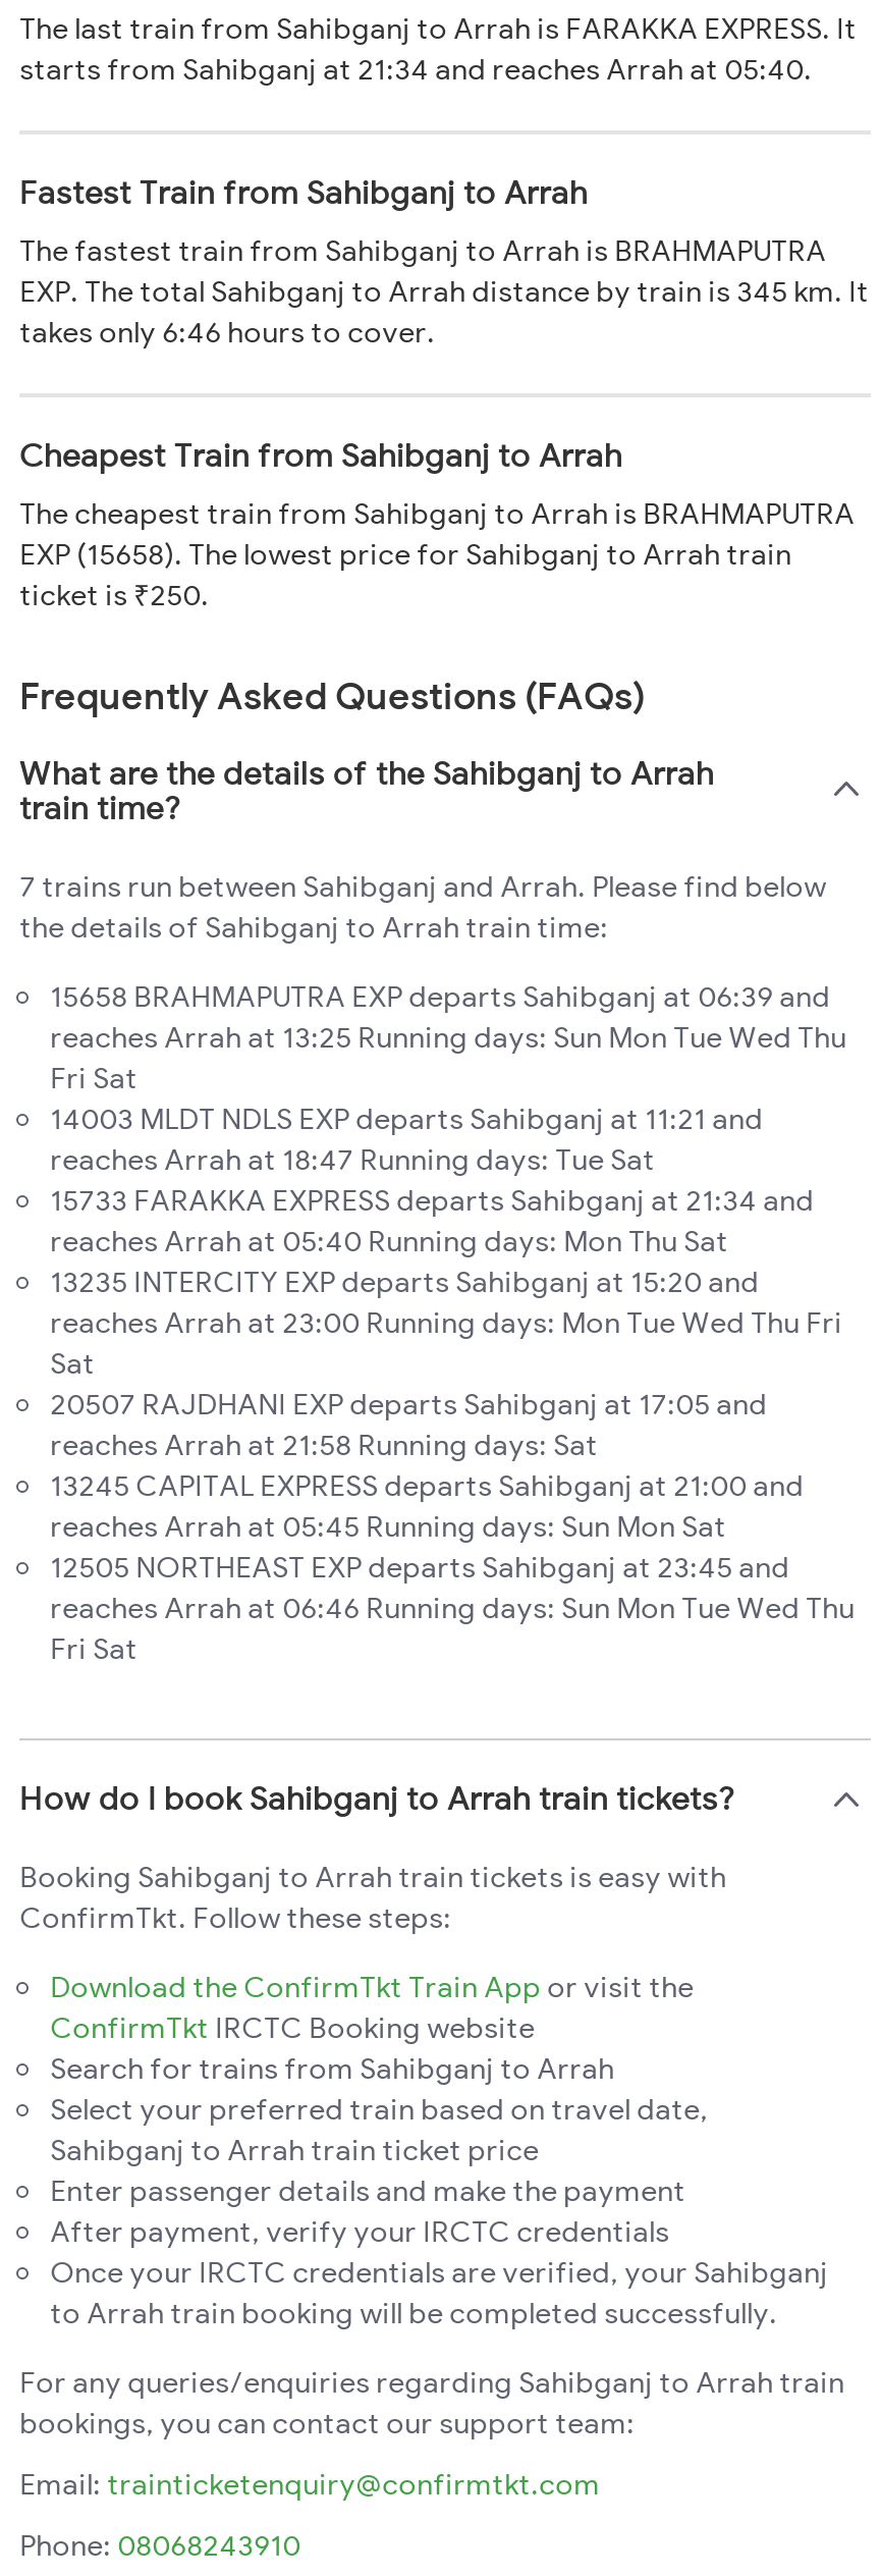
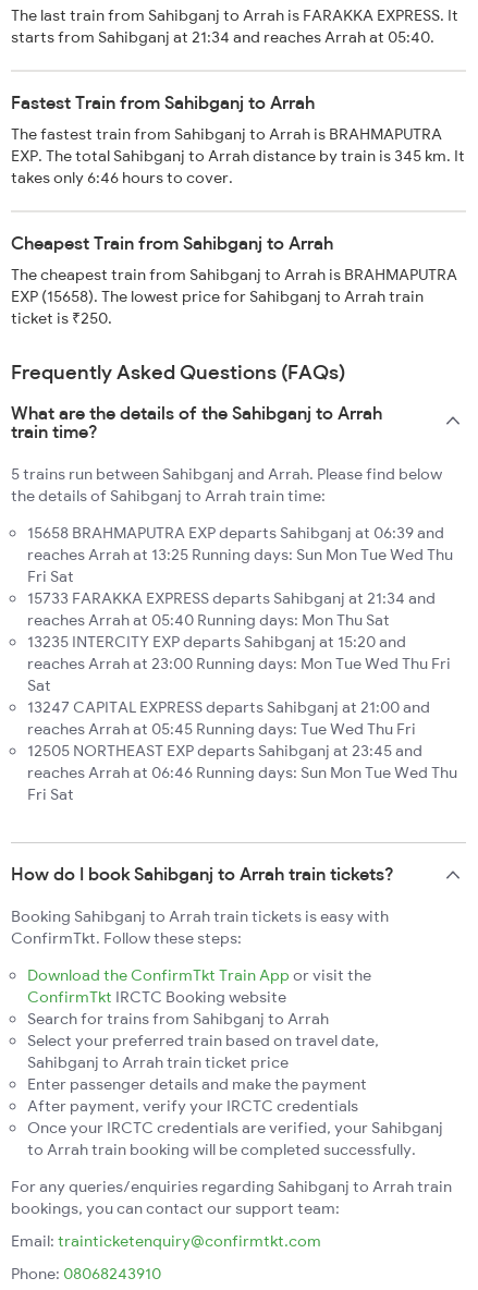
[19,868,826,905] 7 trains run between Sahibganj and Arrah. Please find below -> [11,464,442,484] 5 trains run between Sahibganj and Arrah. Please find below
[50,1100,763,1178] 14003 MLDT NDLS EXP departs Sahibganj at 11:21 and | reaches Arrah at 18:47 Running days: Tue Sat -> none
[50,1386,804,1545] 20507 RAJDHANI EXP departs Sahibganj at 17:05 and | reaches Arrah at 21:58 Running days: Sat | 13245 CAPITAL EXPRESS departs Sahibganj at 21:00 and | reaches Arrah at 05:45 Running days: Sun Mon Sat -> [27,697,430,739] 13247 CAPITAL EXPRESS departs Sahibganj at 21:00 and | reaches Arrah at 05:45 Running days: Tue Wed Thu Fri

